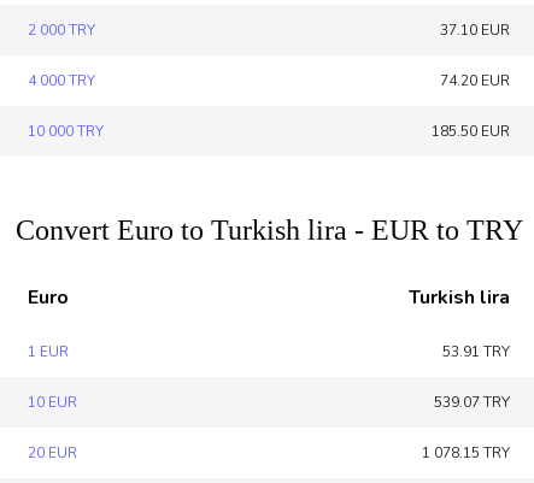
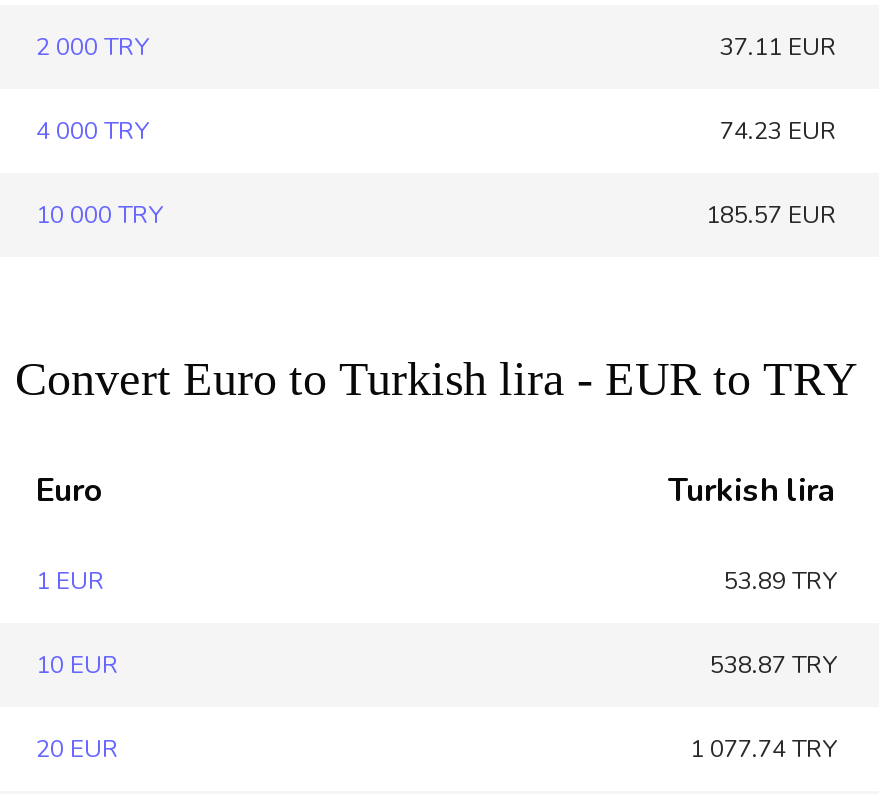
[440,20,510,40] 37.10 EUR -> [720,31,836,63] 37.11 EUR
[440,71,510,90] 74.20 EUR -> [720,115,836,147] 74.23 EUR
[432,122,510,141] 185.50 EUR -> [706,199,836,231] 185.57 EUR
[442,342,510,361] 53.91 TRY -> [724,565,836,597] 53.89 TRY
[434,393,510,412] 539.07 TRY -> [710,649,836,681] 538.87 TRY
[422,443,510,463] 1 078.15 TRY -> [690,733,836,765] 1 077.74 TRY

